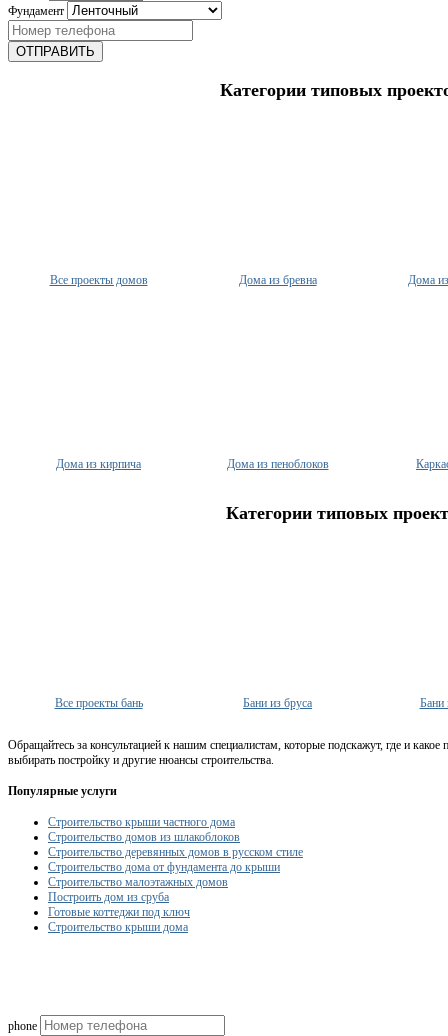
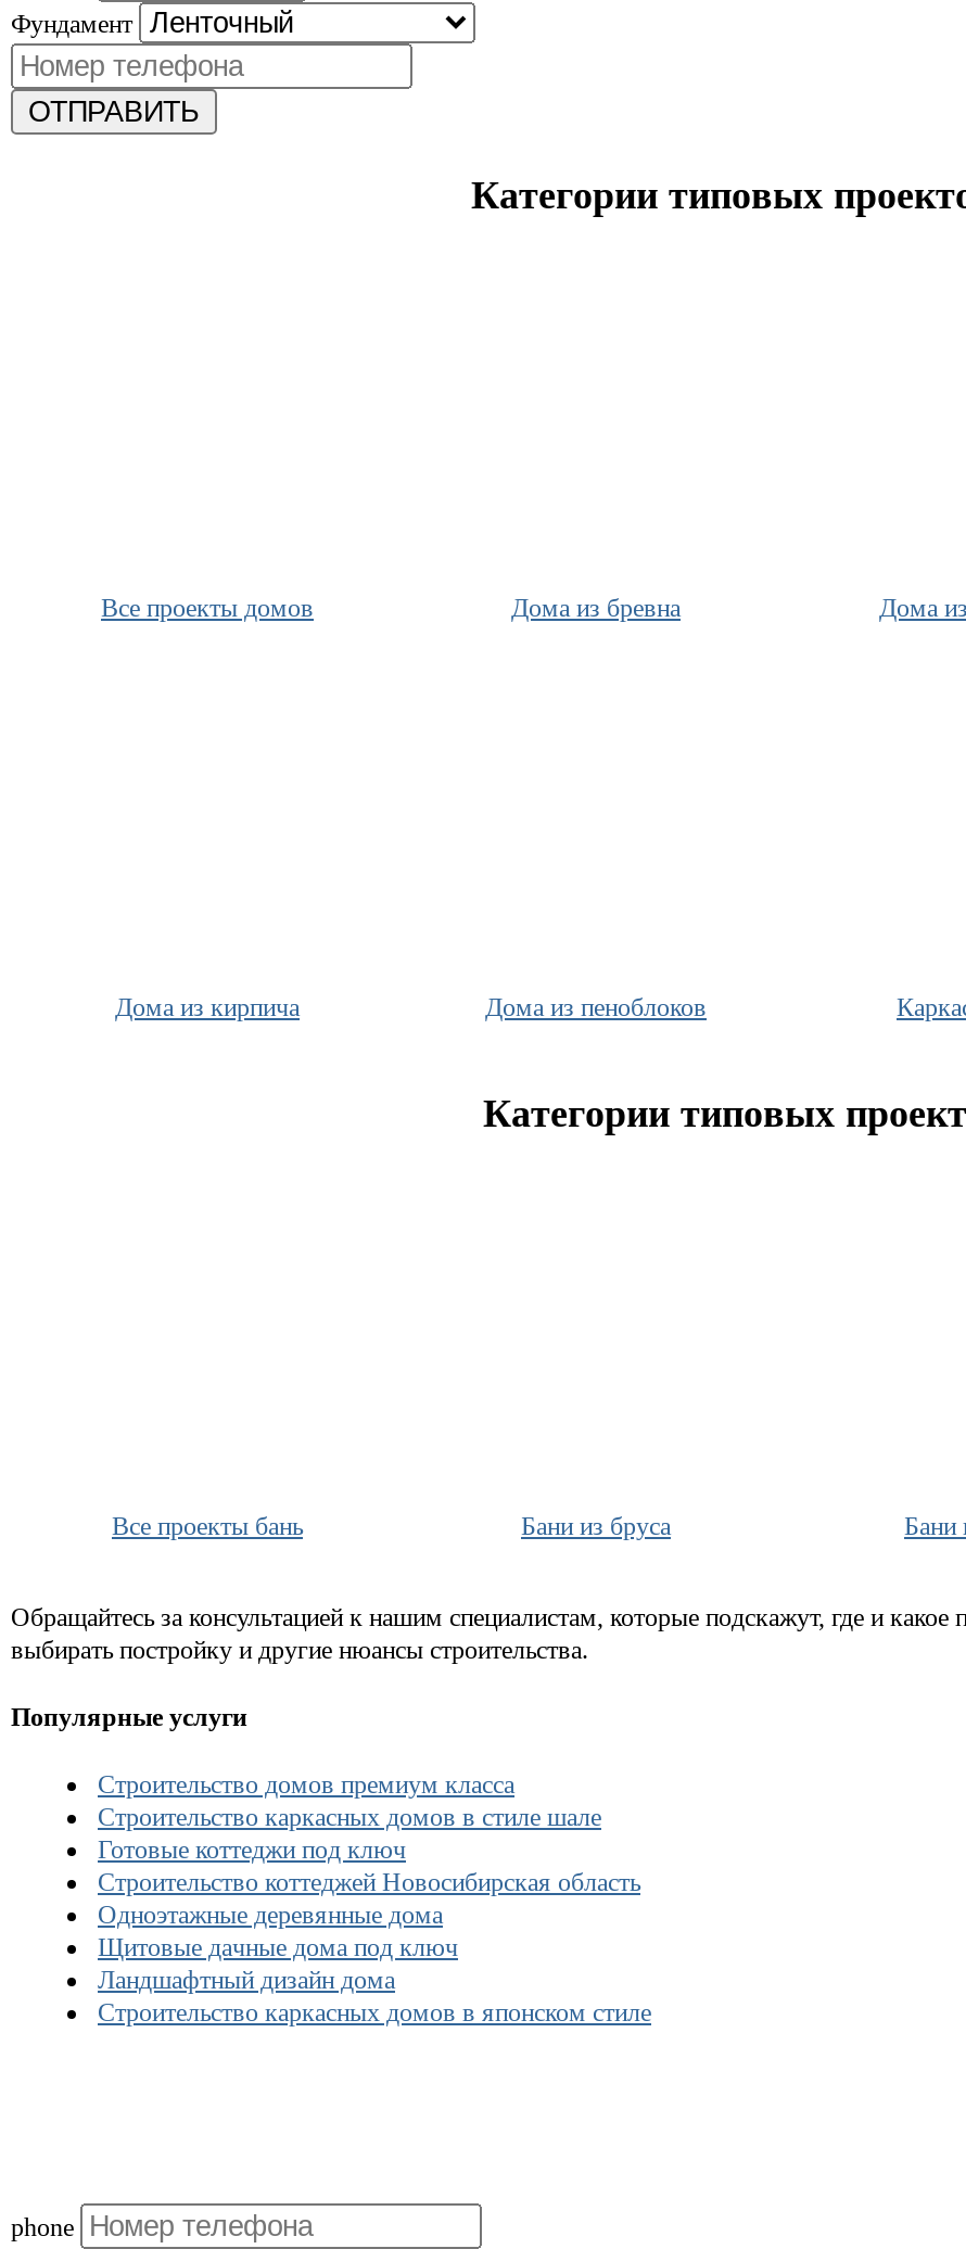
[48,815,303,904] Строительство крыши частного дома | Строительство домов из шлакоблоков | Строительство деревянных домов в русском стиле | Строительство дома от фундамента до крыши | Строительство малоэтажных домов | Построить дом из сруба -> [98,1768,601,1831] Строительство домов премиум класса | Строительство каркасных домов в стиле шале
moved [48,905,190,919] -> [98,1833,406,1864]: Готовые коттеджи под ключ
[48,920,188,934] Строительство крыши дома -> [98,1866,651,2027] Строительство коттеджей Новосибирская область | Одноэтажные деревянные дома | Щитовые дачные дома под ключ | Ландшафтный дизайн дома | Строительство каркасных домов в японском стиле

